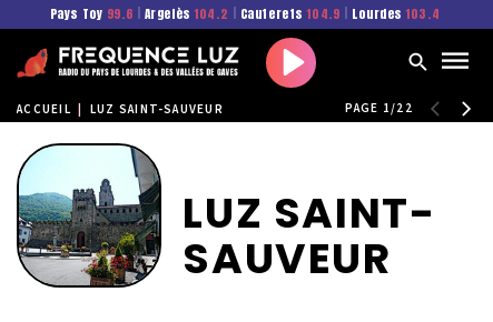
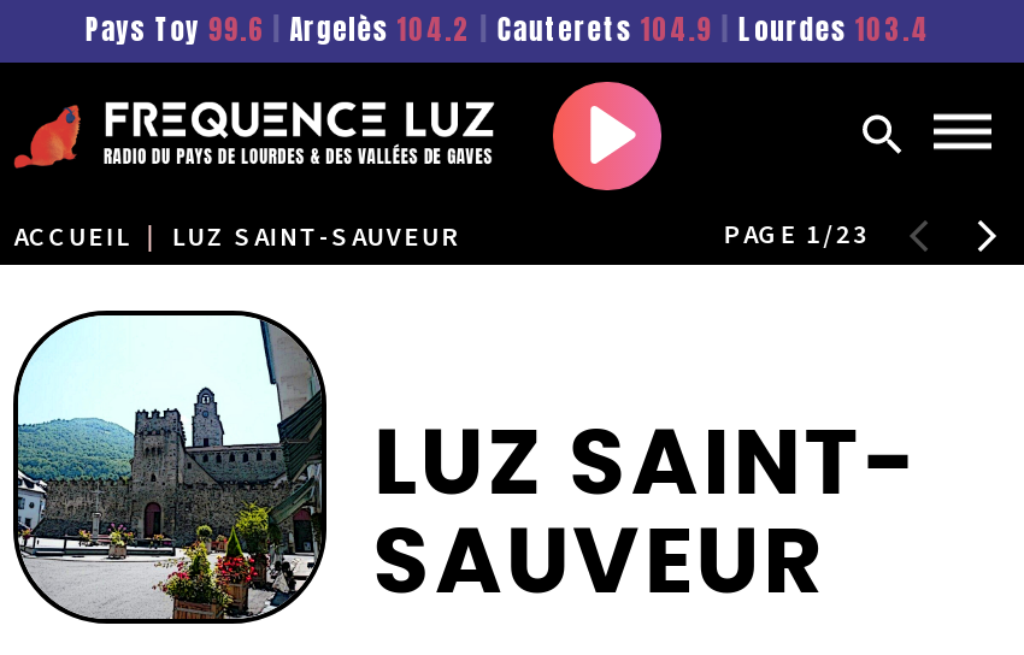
[345,100,413,117] PAGE 1/22 -> [723,217,871,253] PAGE 1/23

